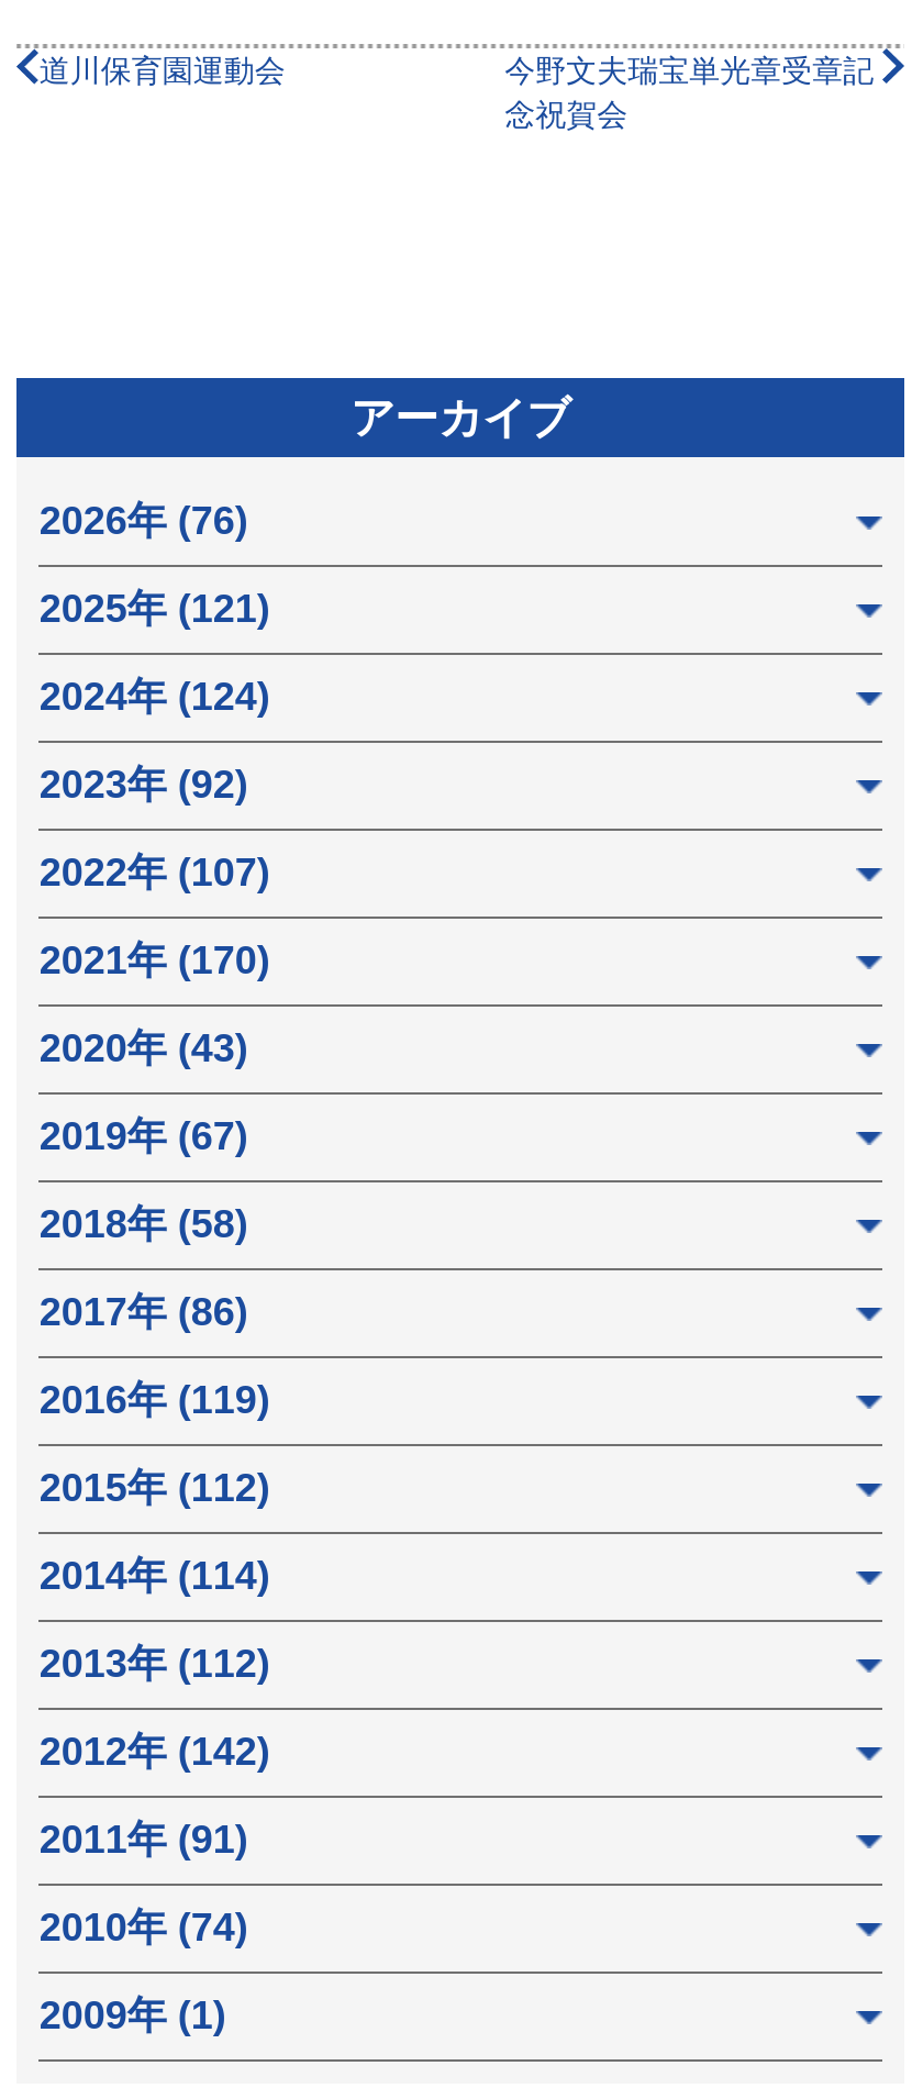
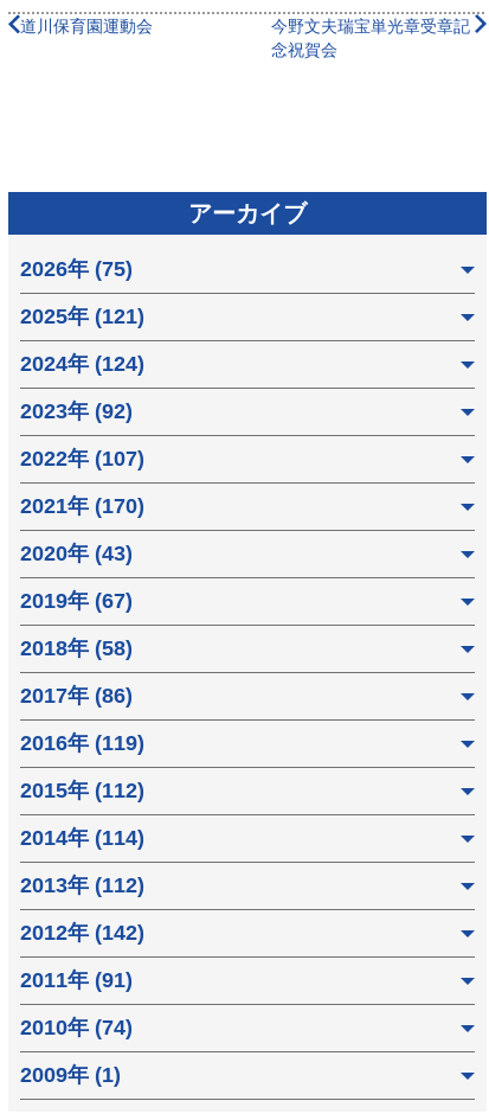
[39,498,248,542] 2026年 (76) -> [21,257,133,281] 2026年 (75)

